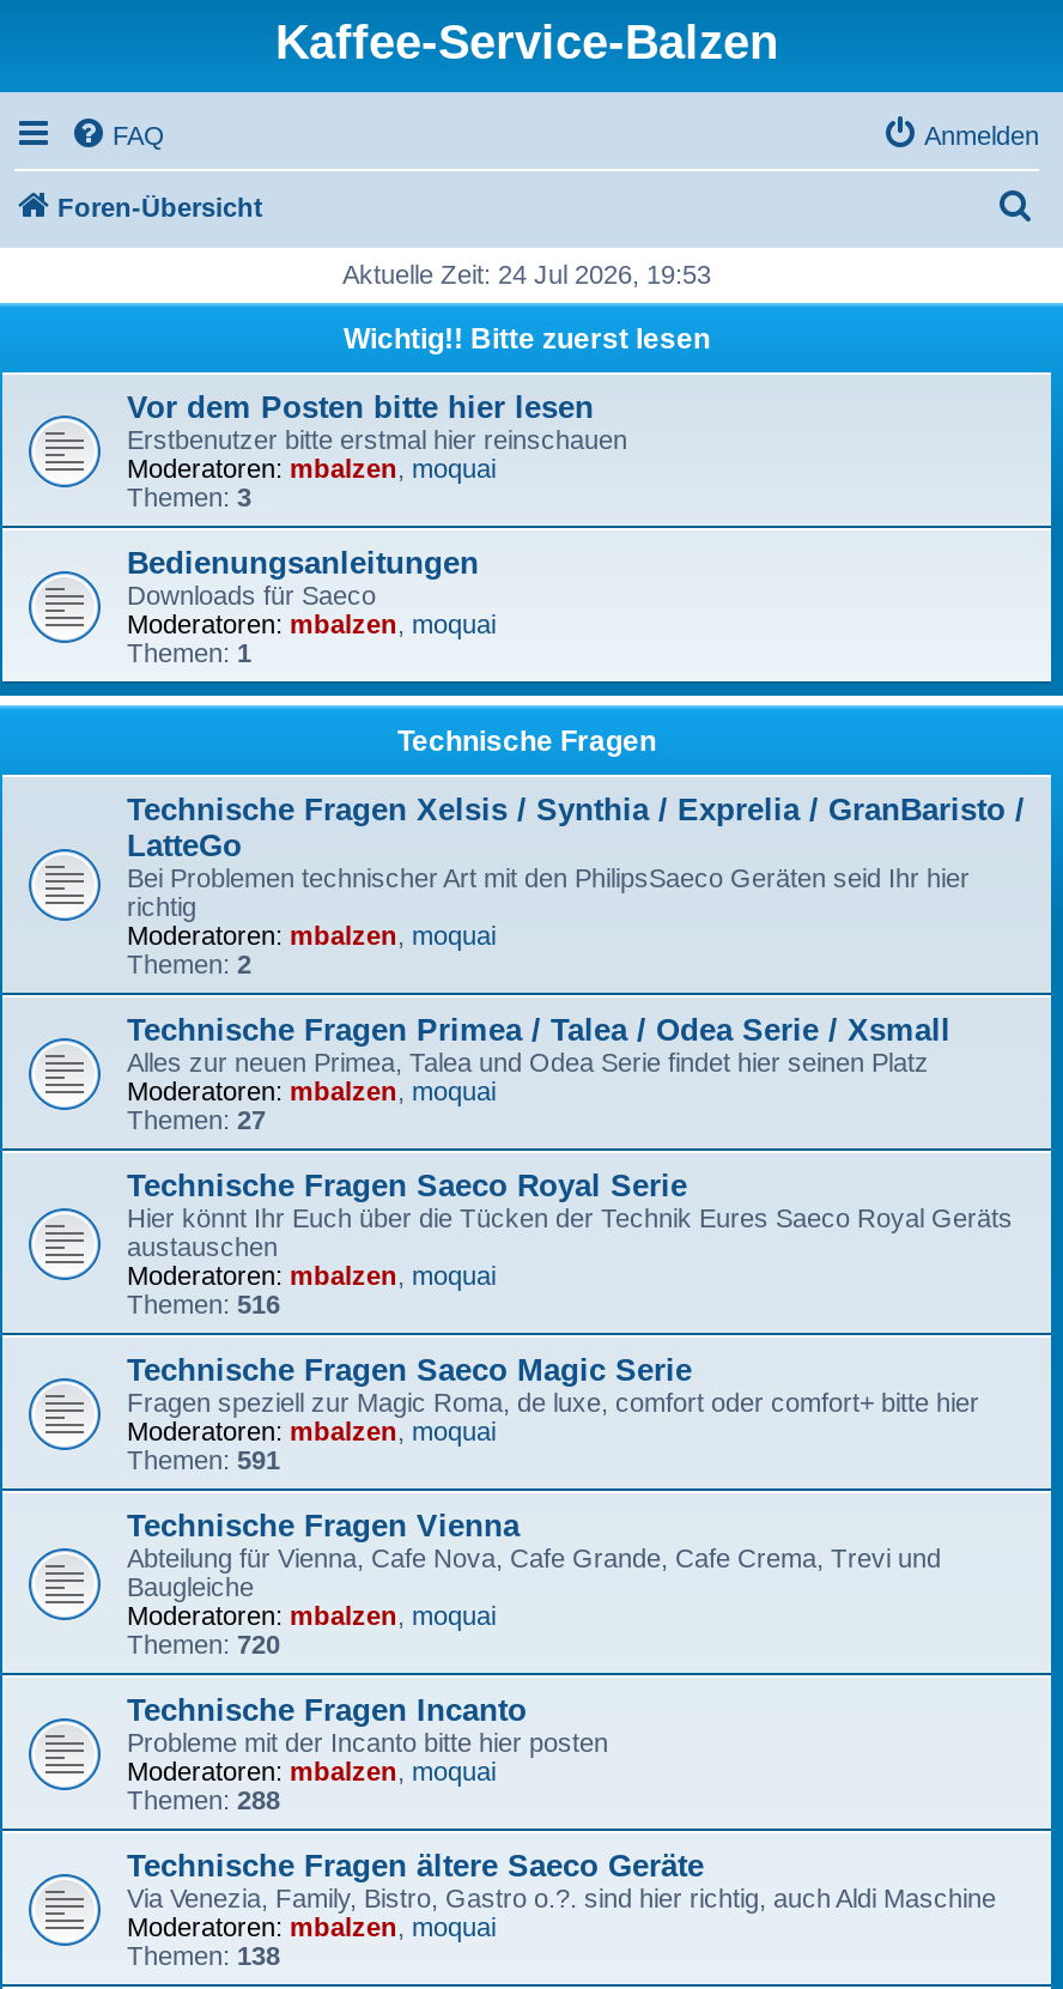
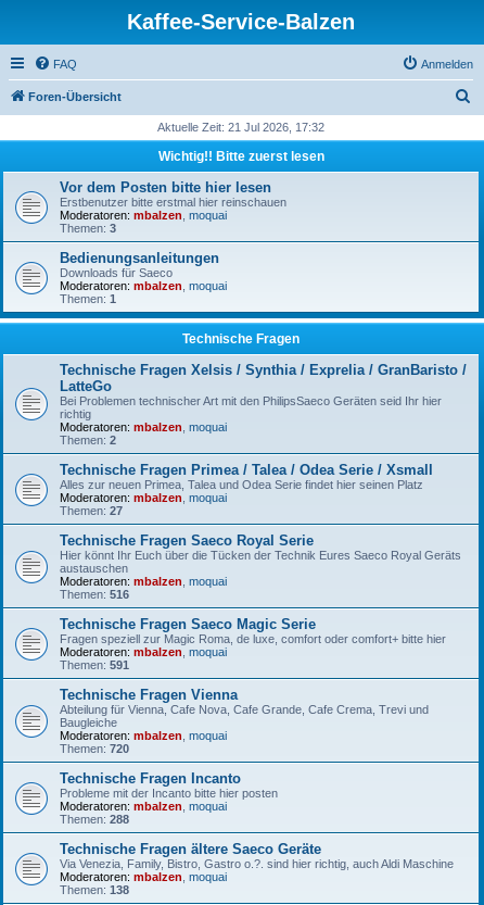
[342,260,711,289] Aktuelle Zeit: 24 Jul 2026, 19:53 -> [157,121,324,134] Aktuelle Zeit: 21 Jul 2026, 17:32

